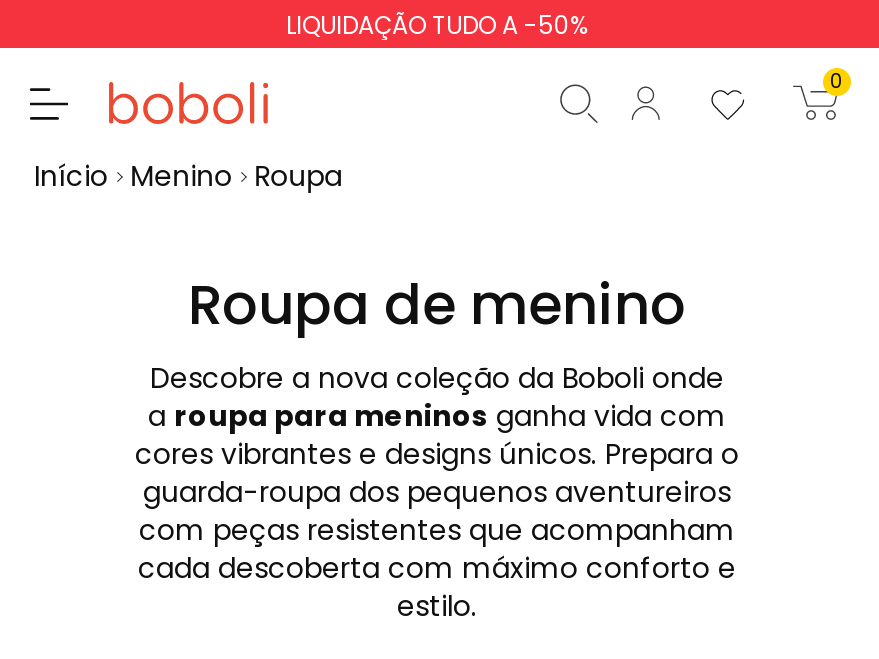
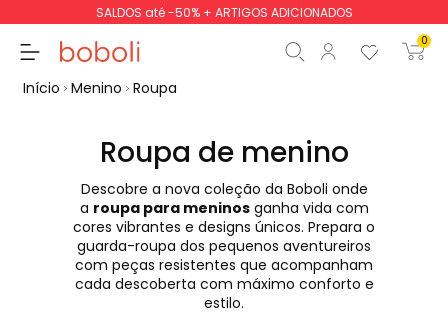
[286,8,588,42] LIQUIDAÇÃO TUDO A -50% -> [95,4,352,21] SALDOS até -50% + ARTIGOS ADICIONADOS

